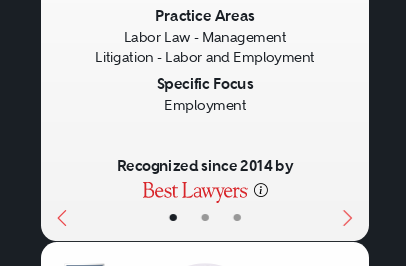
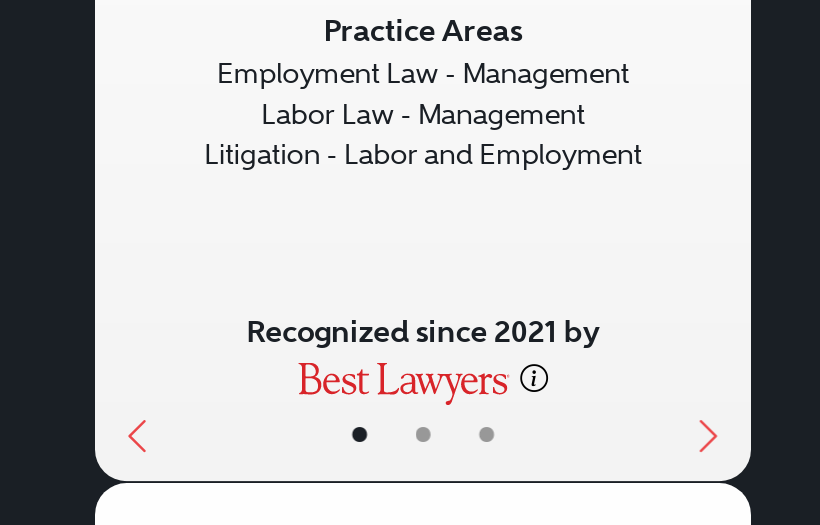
moved [95,30,314,66] -> [204,99,642,171]: Labor Law - Management | Litigation - Labor and Employment
none -> [216,59,629,91] Employment Law - Management
[116,74,293,176] Specific Focus | Employment | Recognized since 2014 by -> [246,313,599,351] Recognized since 2021 by

